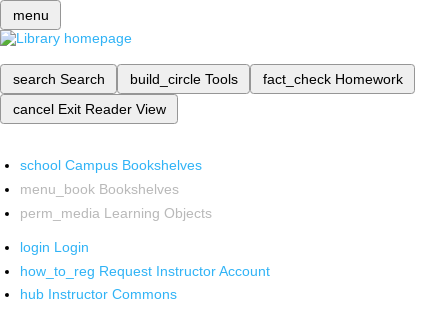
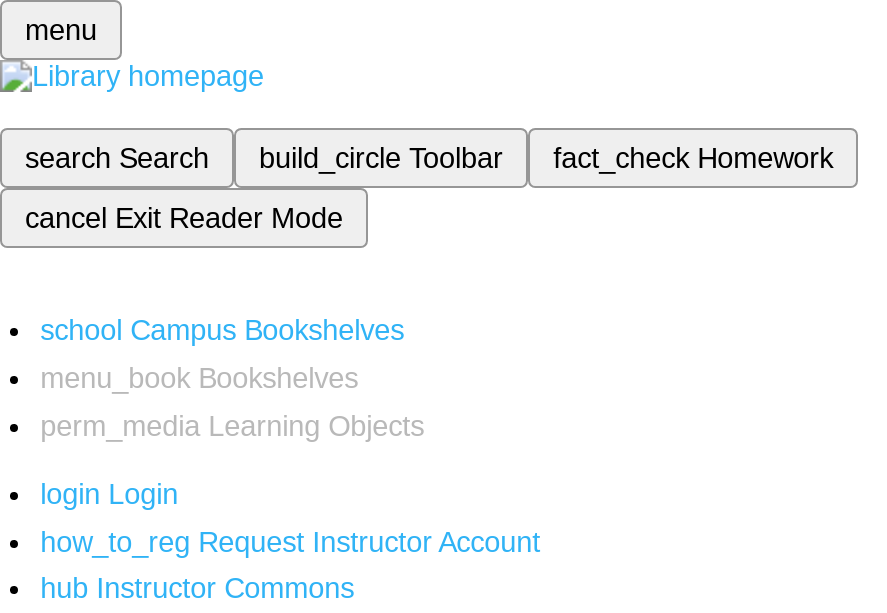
[129,71,237,87] build_circle Tools -> [259,142,503,174] build_circle Toolbar
[12,101,165,117] cancel Exit Reader View -> [25,202,343,234] cancel Exit Reader Mode

